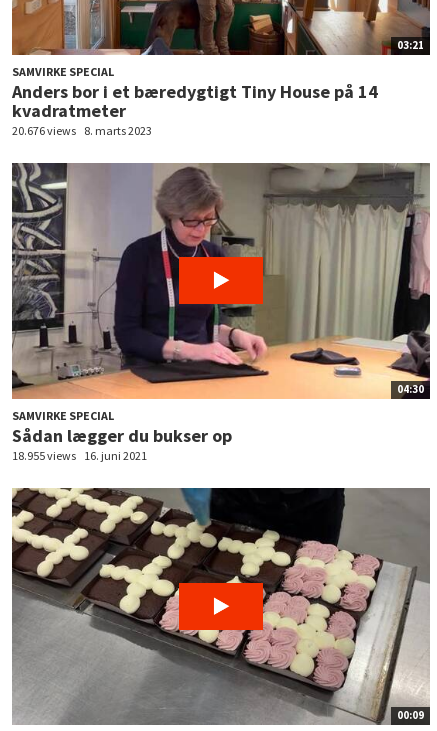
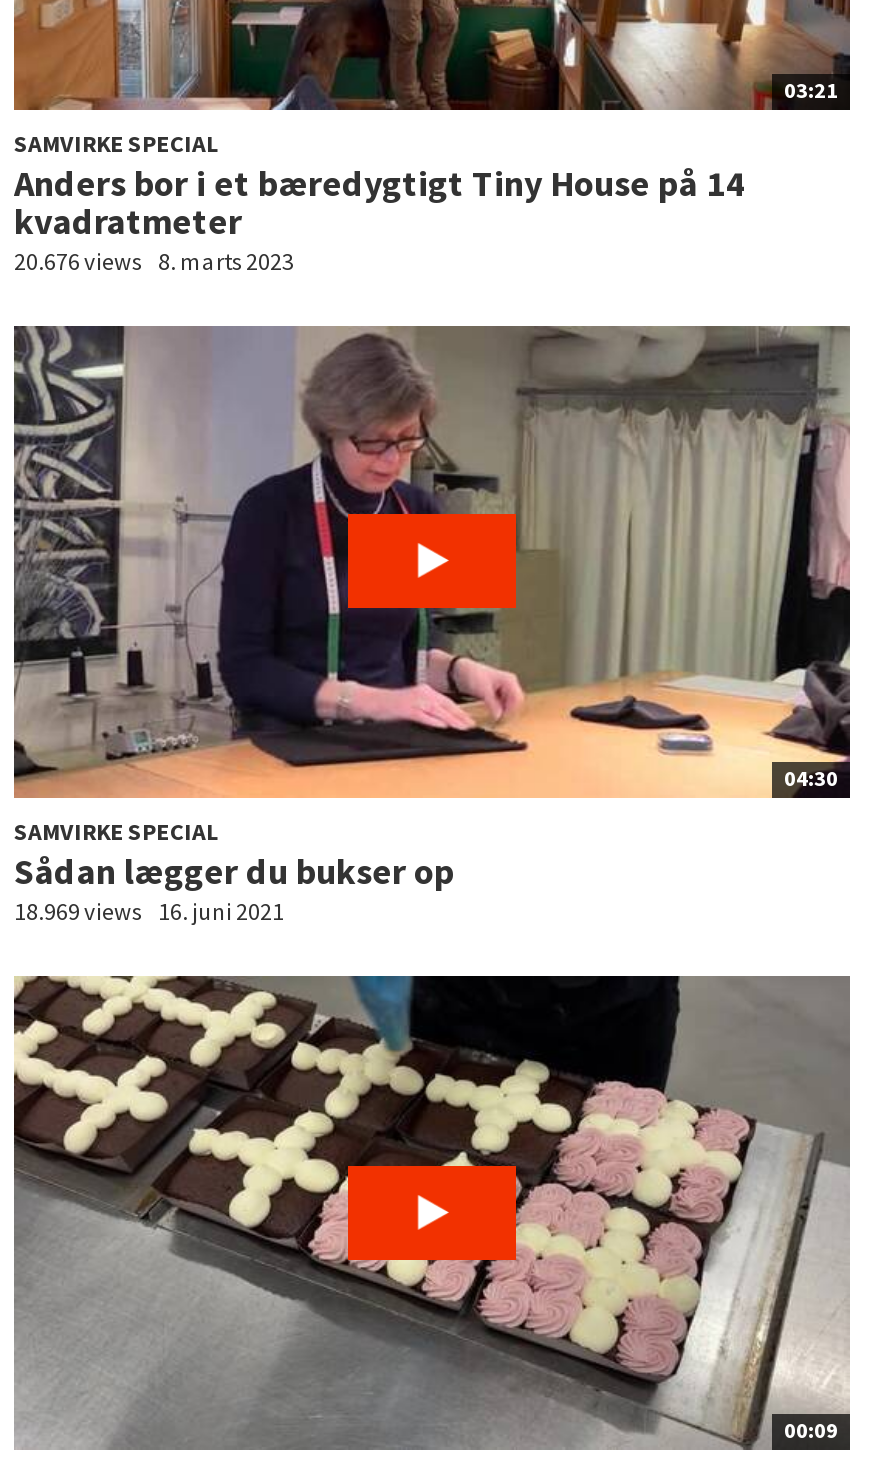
[12,448,147,463] 18.955 views 16. juni 2021 -> [14,897,284,927] 18.969 views 16. juni 2021

